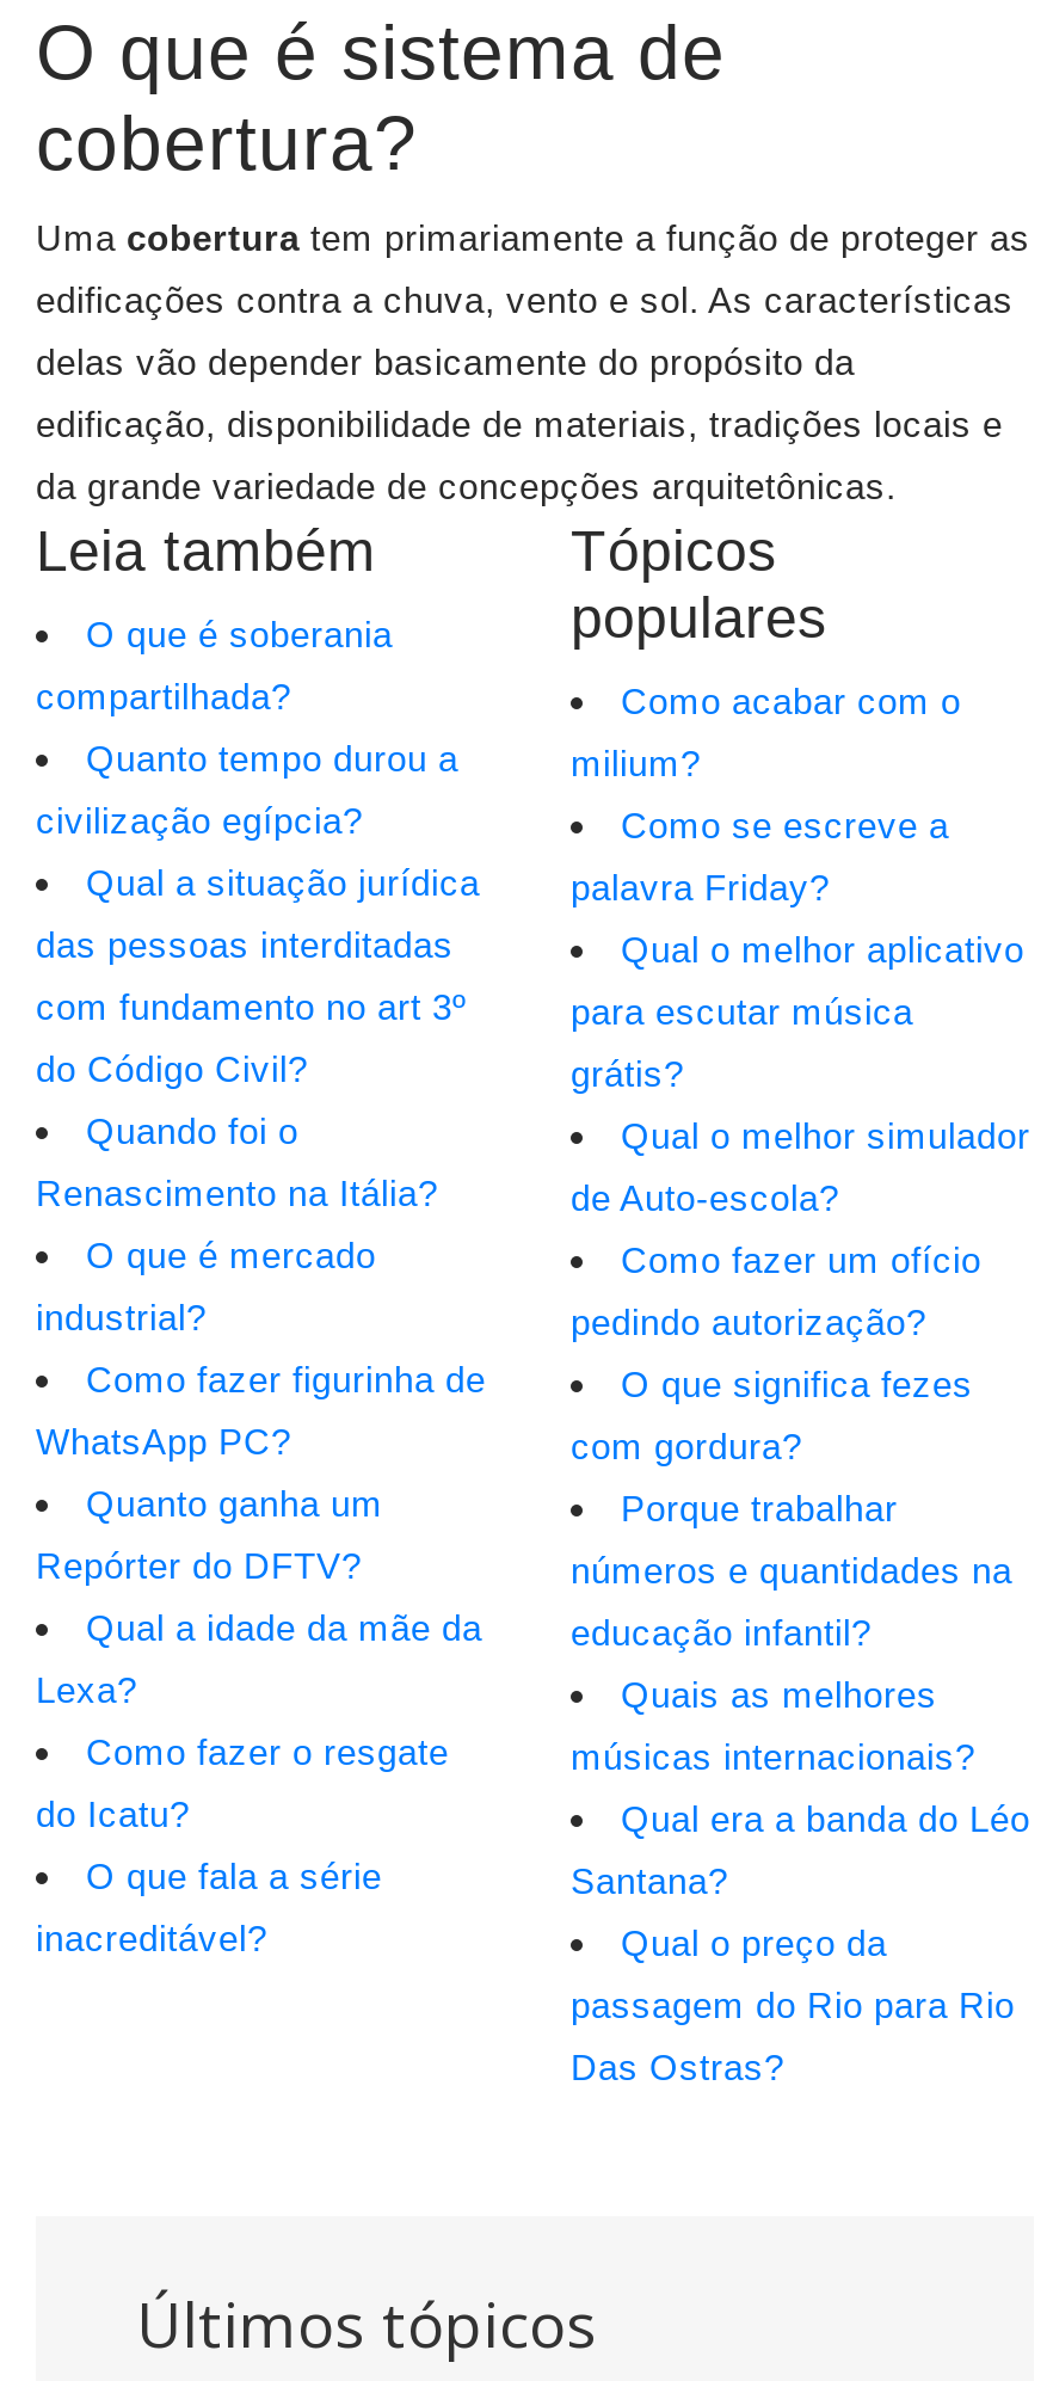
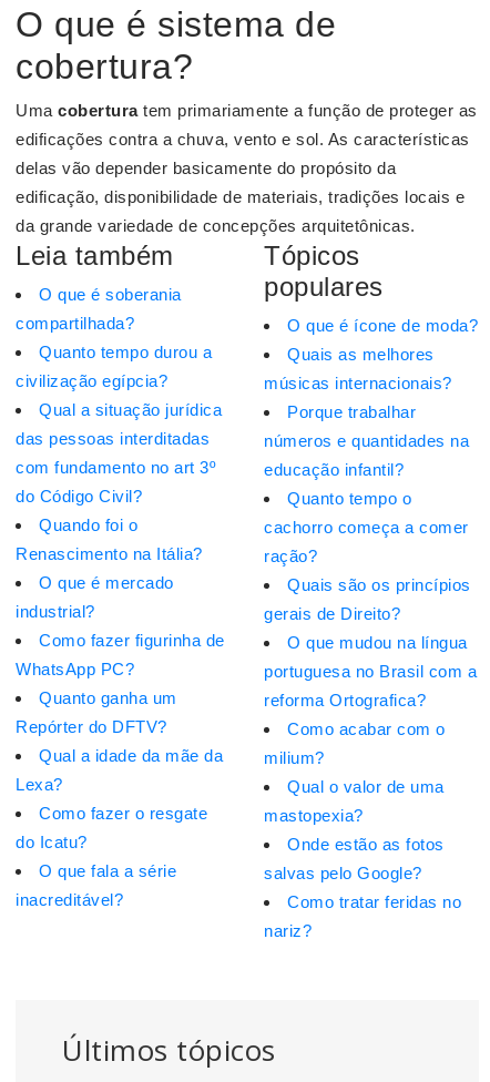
moved [571,681,961,784] -> [264,720,445,767]: Como acabar com o | milium?
[571,805,1030,1467] Como se escreve a | palavra Friday? | Qual o melhor aplicativo | para escutar música | grátis? | Qual o melhor simulador | de Auto-escola? | Como fazer um ofício | pedindo autorização? | O que significa fezes | com gordura? -> [287,316,478,335] O que é ícone de moda?
moved [571,1488,1012,1653] -> [264,403,469,479]: Porque trabalhar | números e quantidades na | educação infantil?
moved [571,1675,975,1777] -> [264,345,452,393]: Quais as melhores | músicas internacionais?
[571,1799,1030,2088] Qual era a banda do Léo | Santana? | Qual o preço da | passagem do Rio para Rio | Das Ostras? -> [264,489,477,940] Quanto tempo o | cachorro começa a comer | ração? | Quais são os princípios | gerais de Direito? | O que mudou na língua | portuguesa no Brasil com a | reforma Ortografica? | Qual o valor de uma | mastopexia? | Onde estão as fotos | salvas pelo Google? | Como tratar feridas no | nariz?

